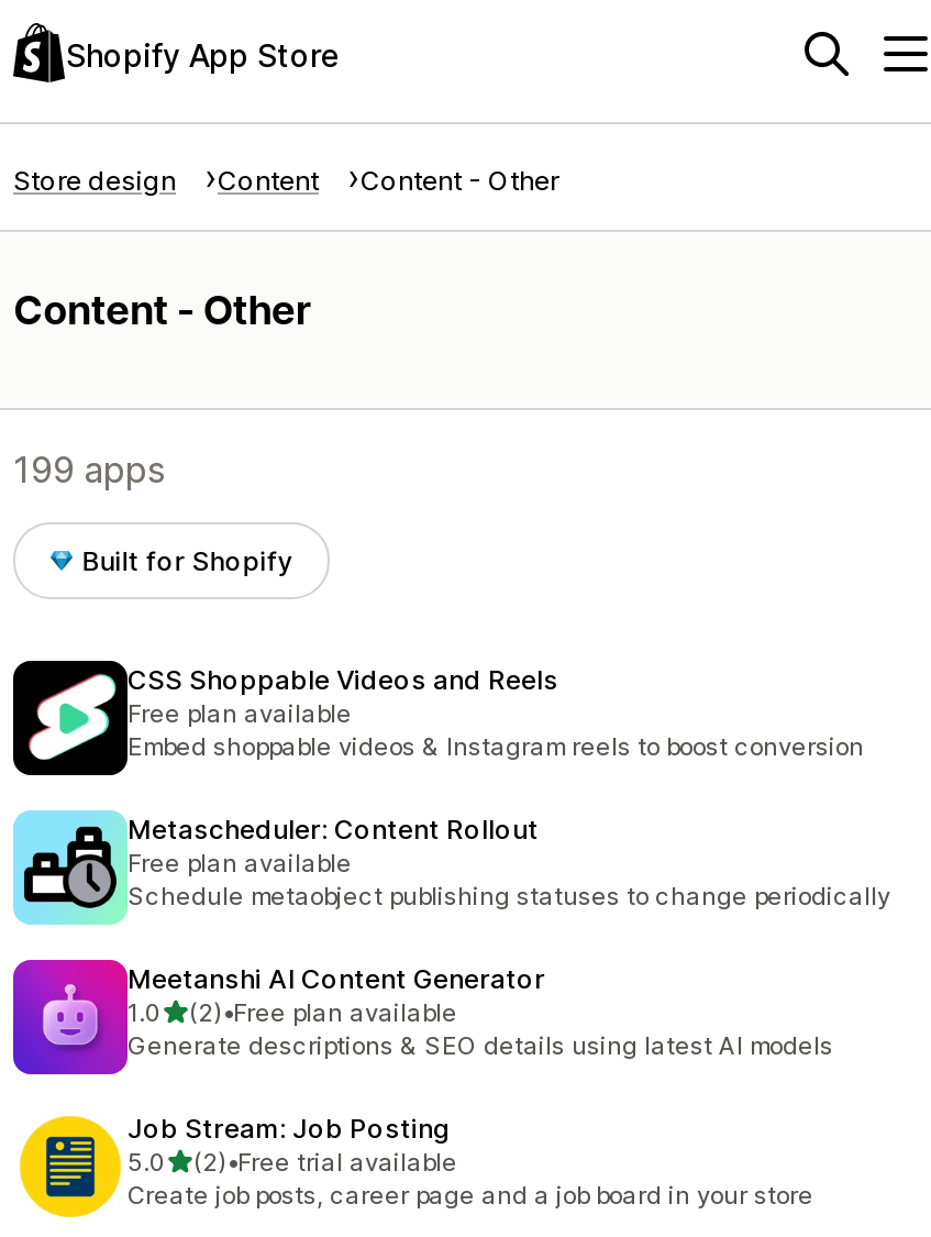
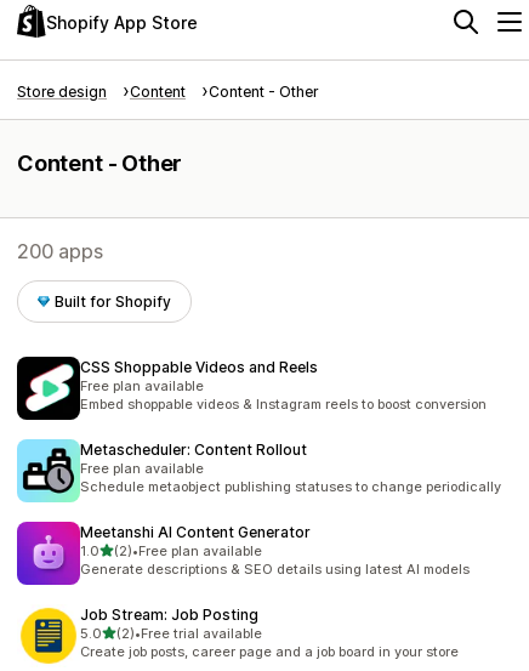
[13,448,165,492] 199 apps -> [17,239,103,263] 200 apps

